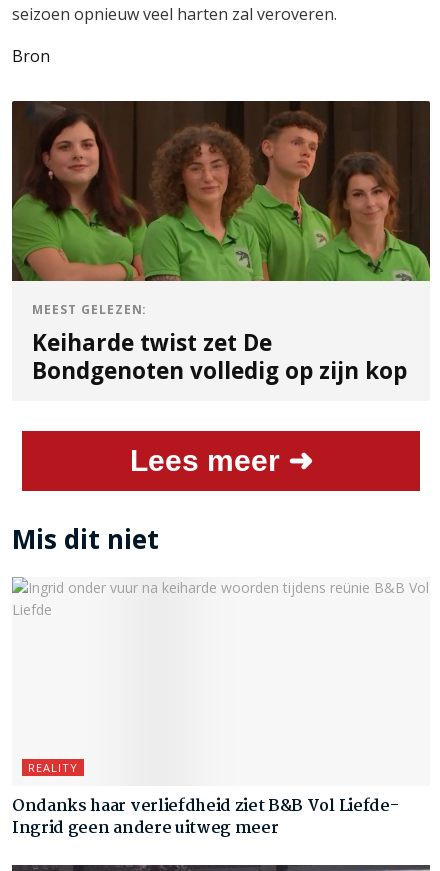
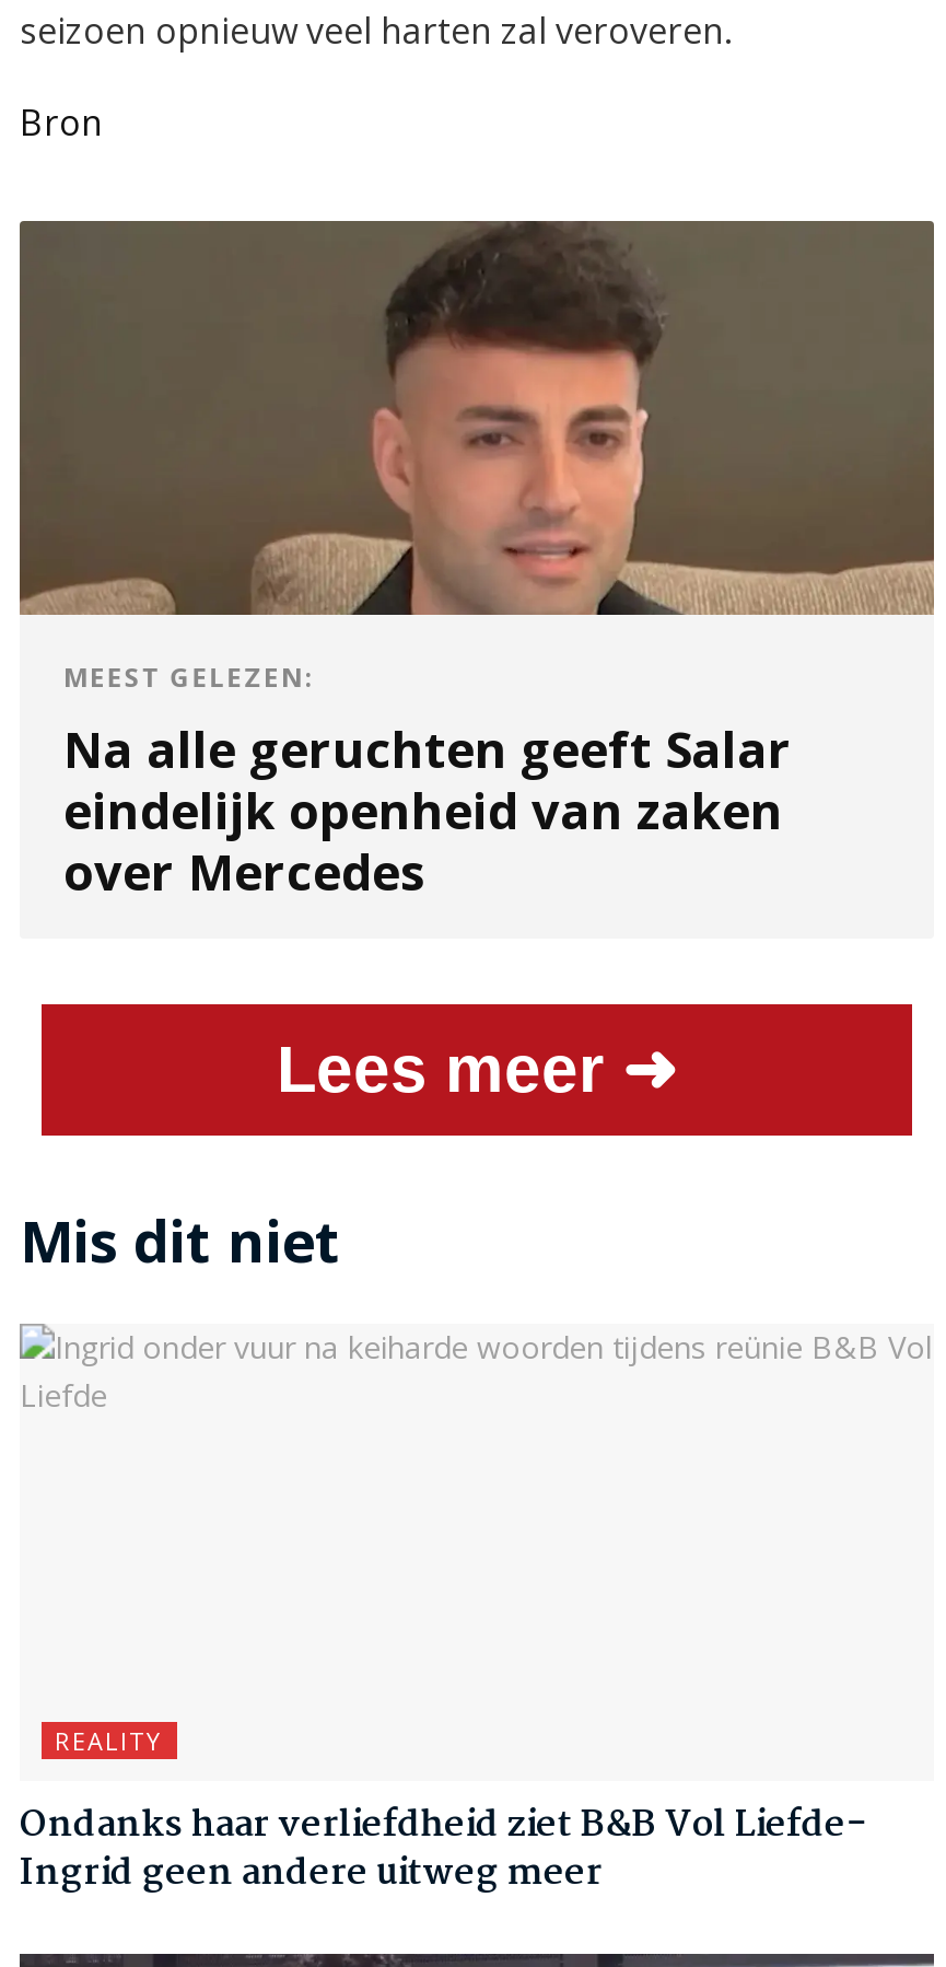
[11,102,430,282] [image] -> [17,221,936,617] [image]
[32,327,407,386] Keiharde twist zet De | Bondgenoten volledig op zijn kop -> [63,715,792,906] Na alle geruchten geeft Salar | eindelijk openheid van zaken | over Mercedes

